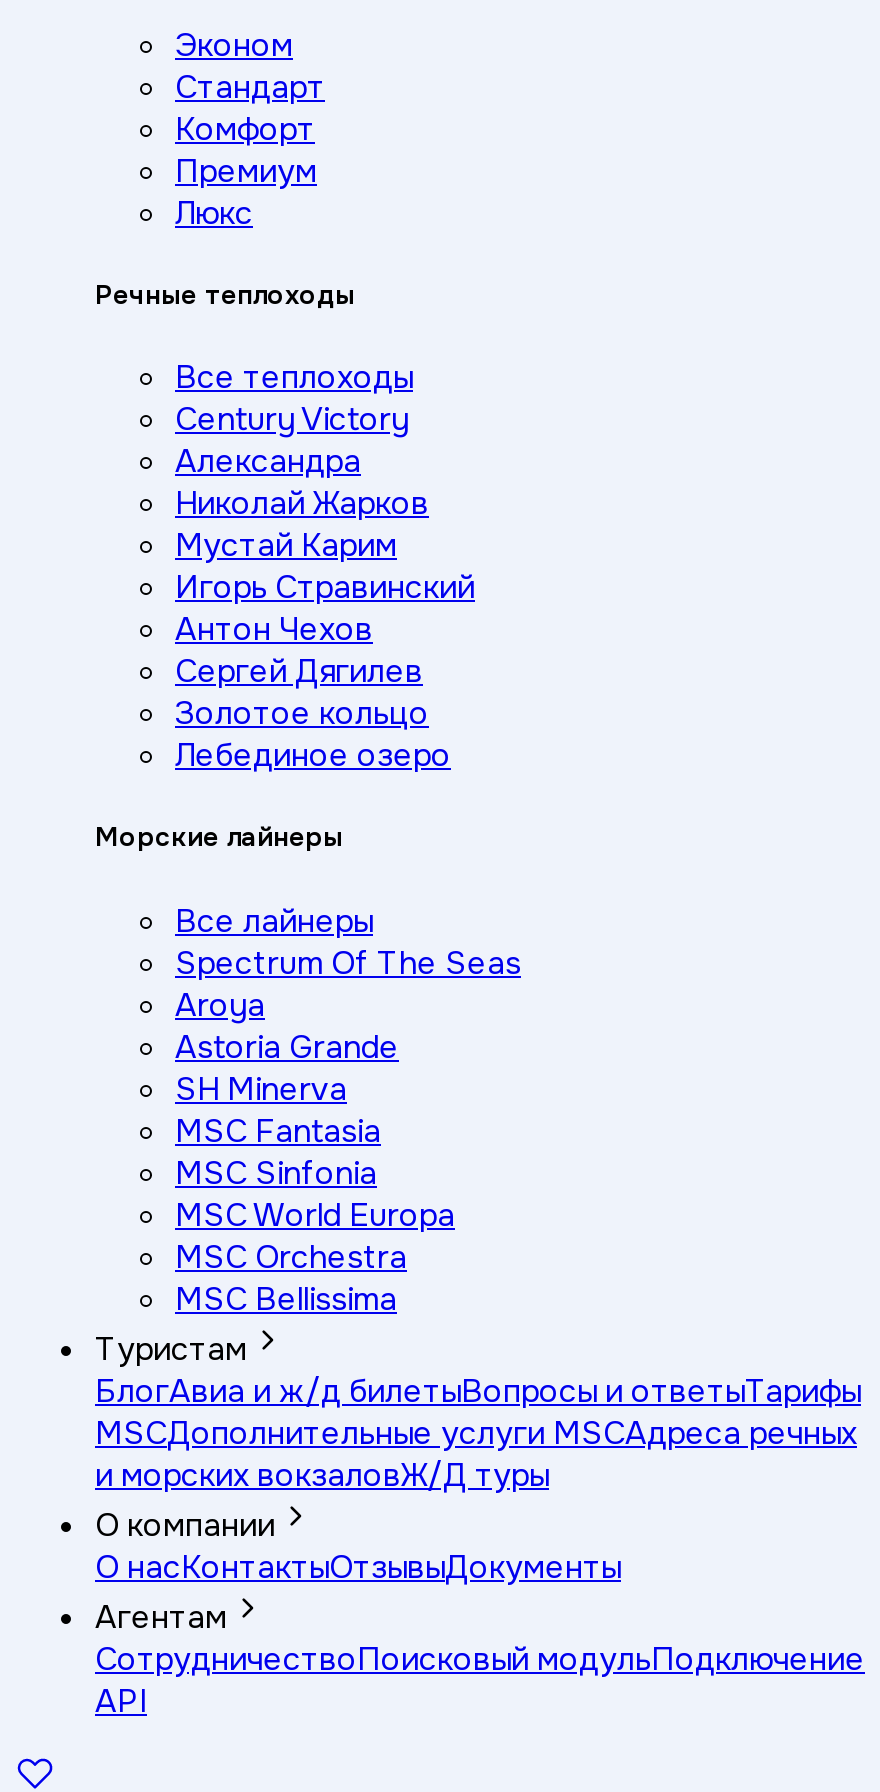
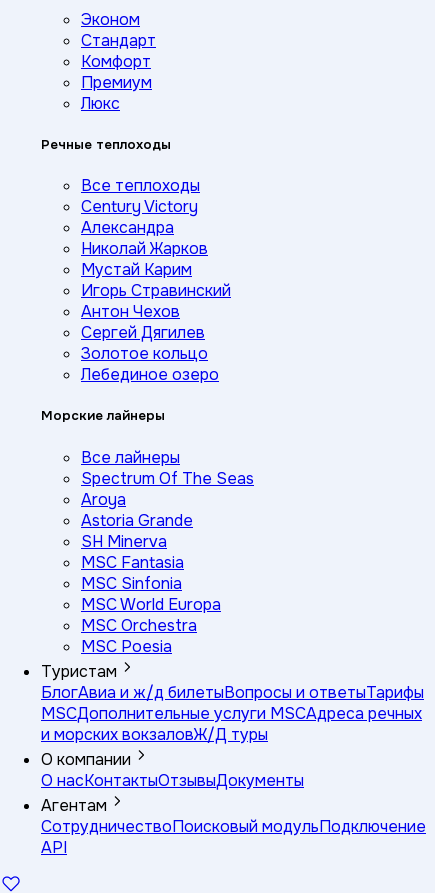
[175,1277,397,1319] MSC Bellissima -> [81,636,172,657] MSC Poesia

